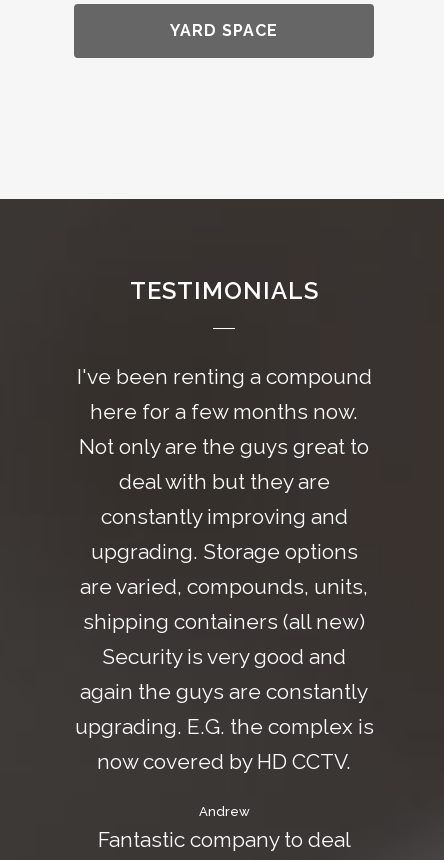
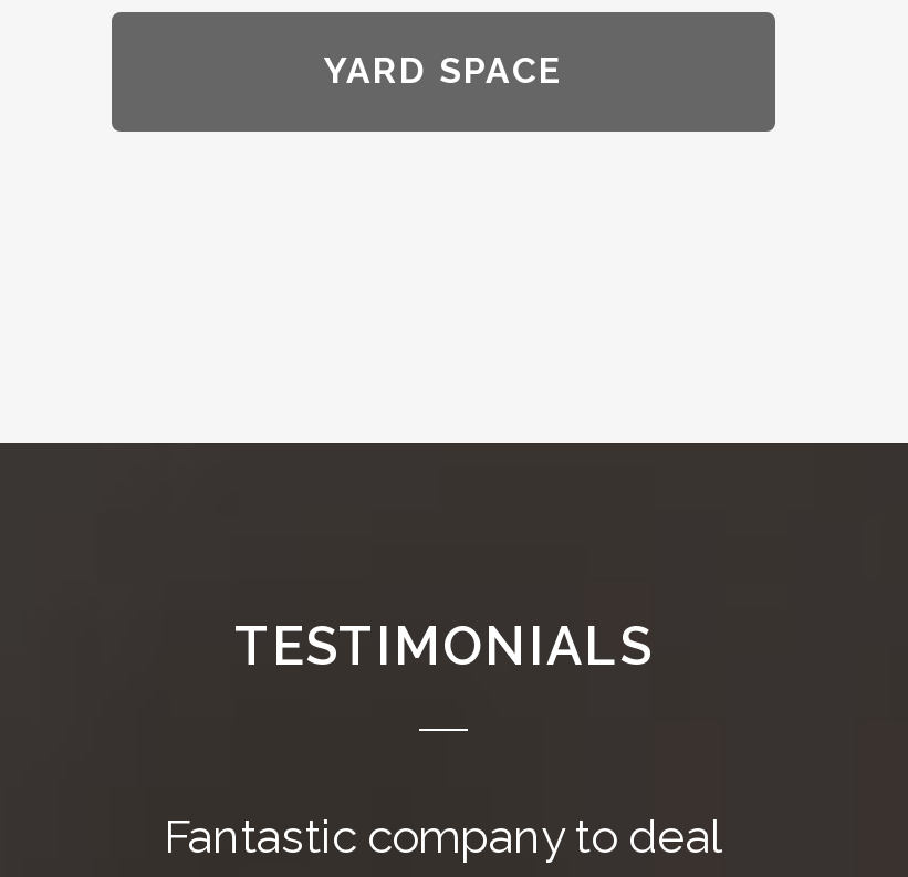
[74,364,373,819] I've been renting a compound | here for a few months now. | Not only are the guys great to | deal with but they are | constantly improving and | upgrading. Storage options | are varied, compounds, units, | shipping containers (all new) | Security is very good and | again the guys are constantly | upgrading. E.G. the complex is | now covered by HD CCTV. | Andrew -> none

